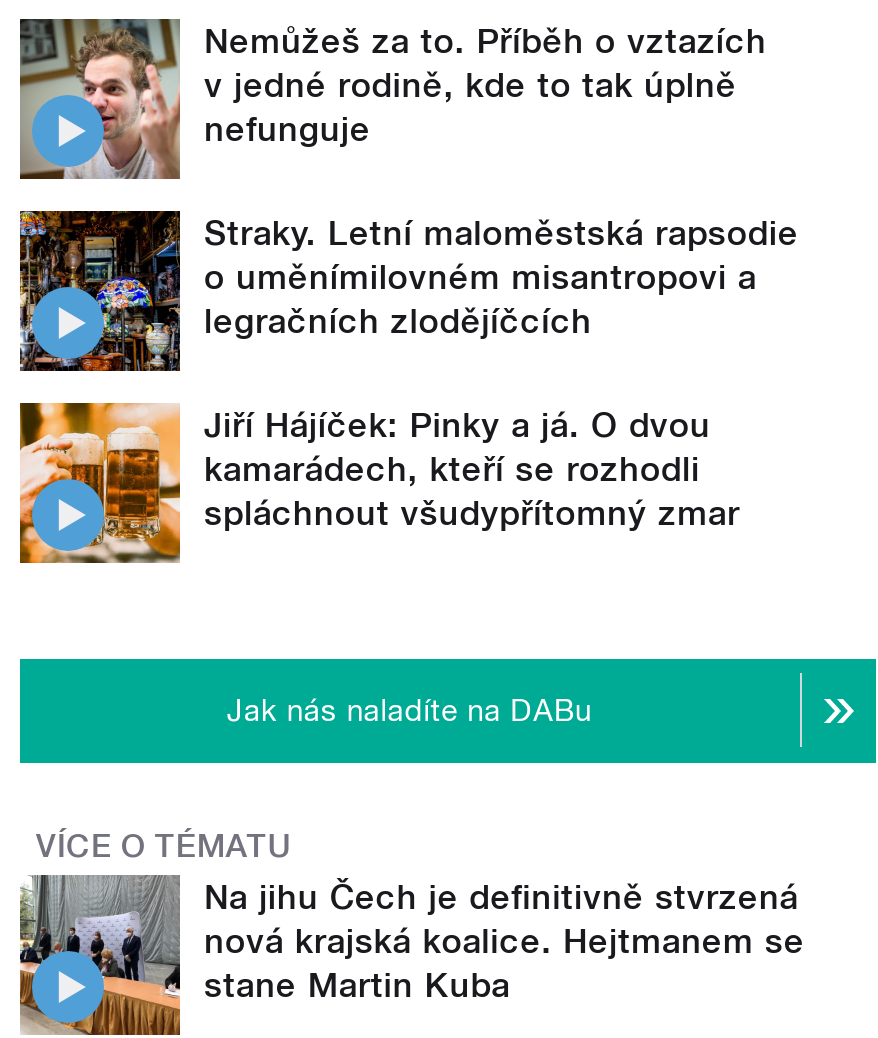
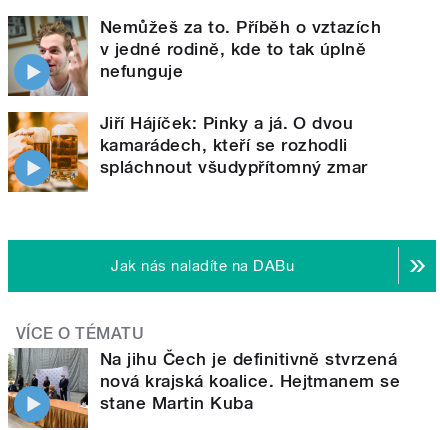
[20,209,799,371] [image] | Straky. Letní maloměstská rapsodie | o uměnímilovném misantropovi a | legračních zlodějíčcích -> none

